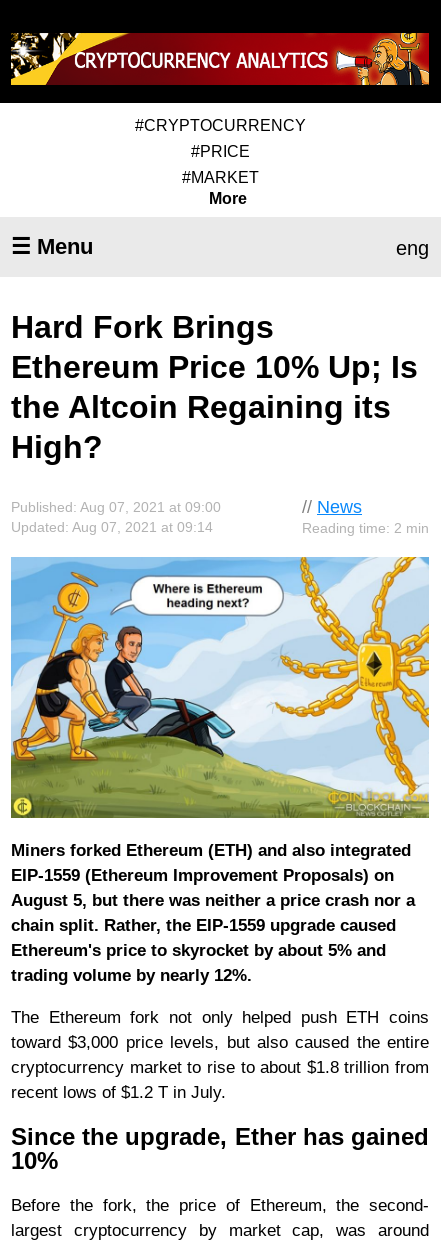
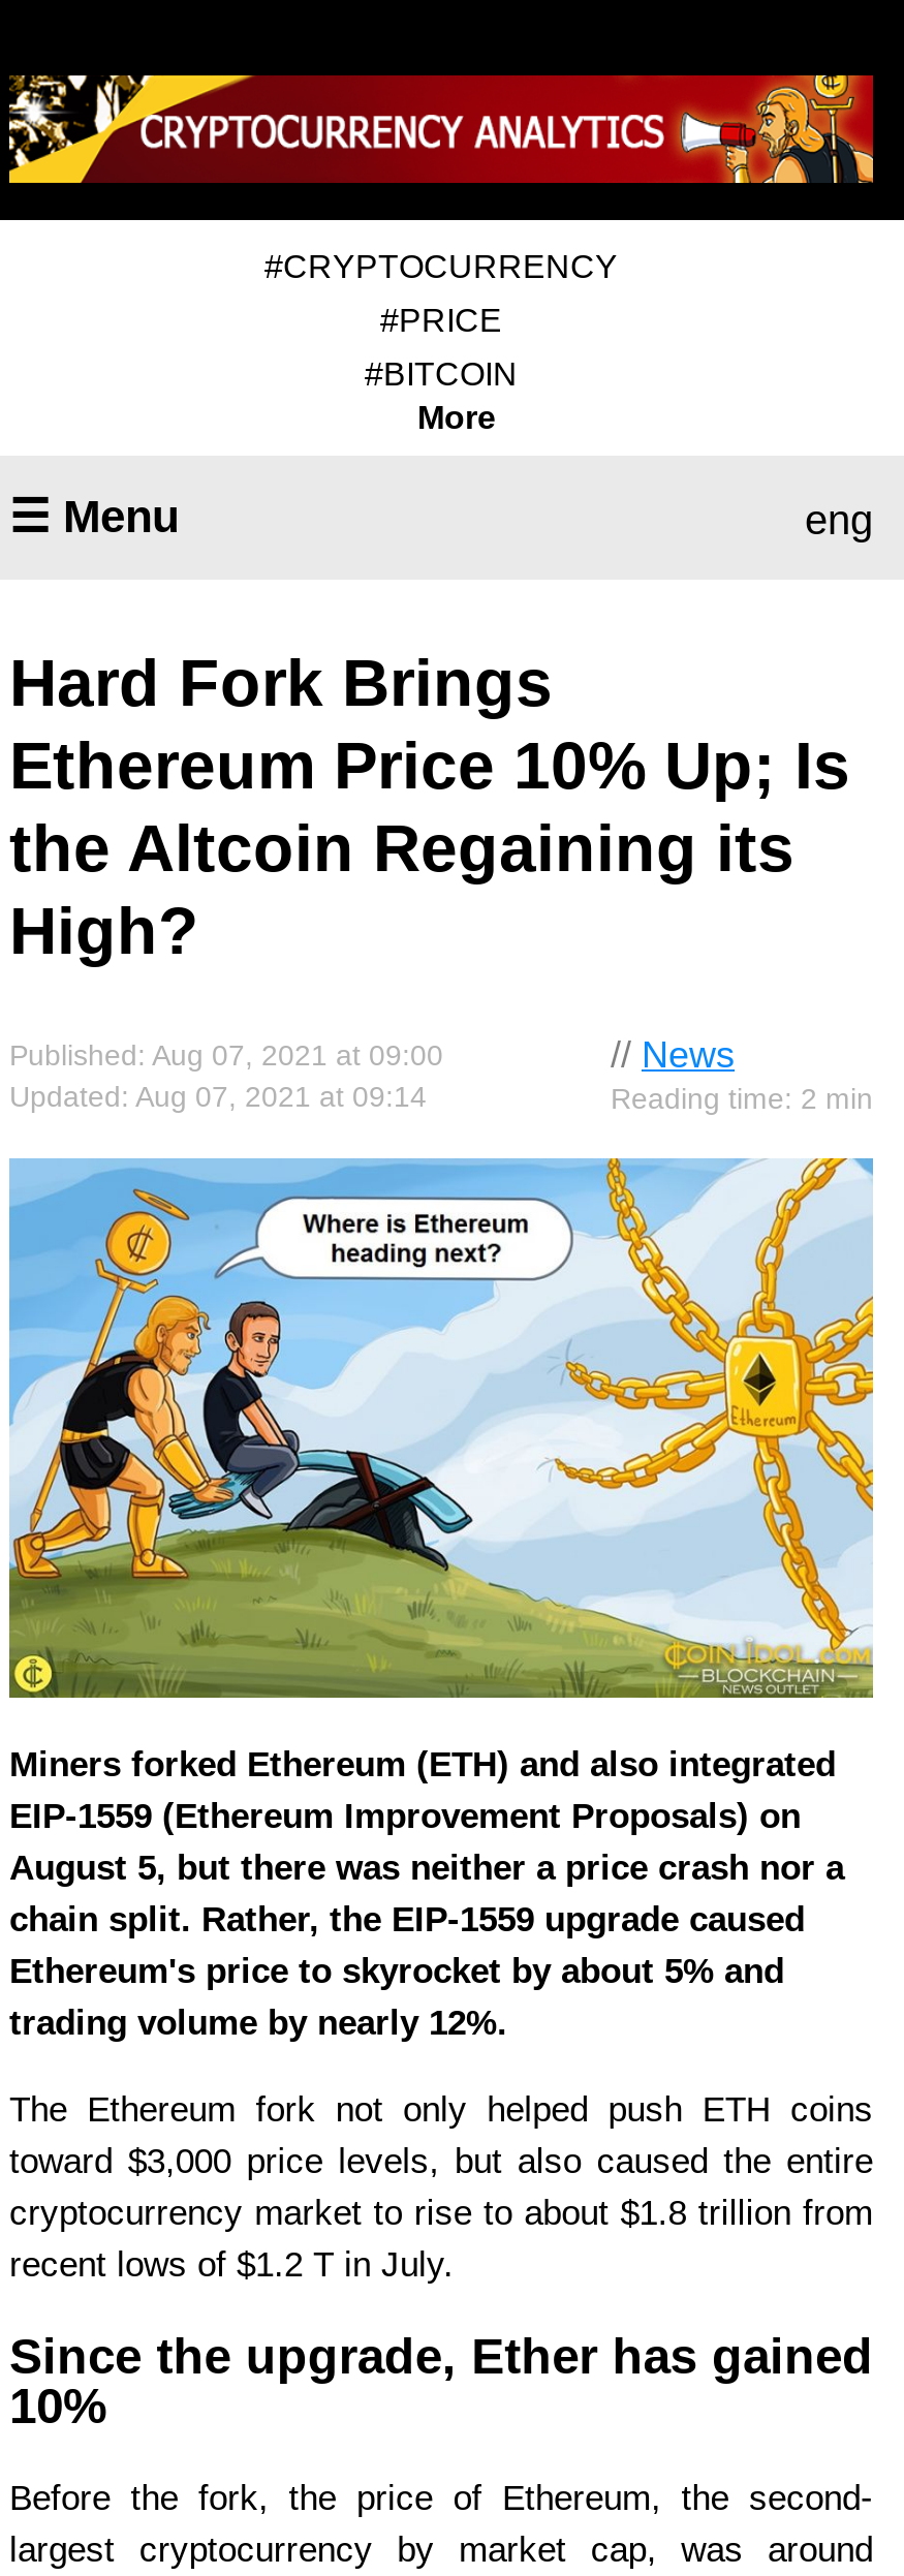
[181,169,258,186] #MARKET -> [365,356,518,391] #BITCOIN

